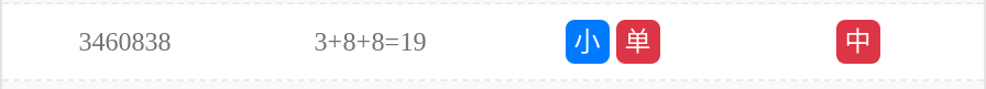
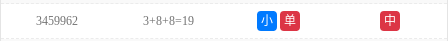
[79,26,171,57] 3460838 -> [36,14,78,28] 3459962

